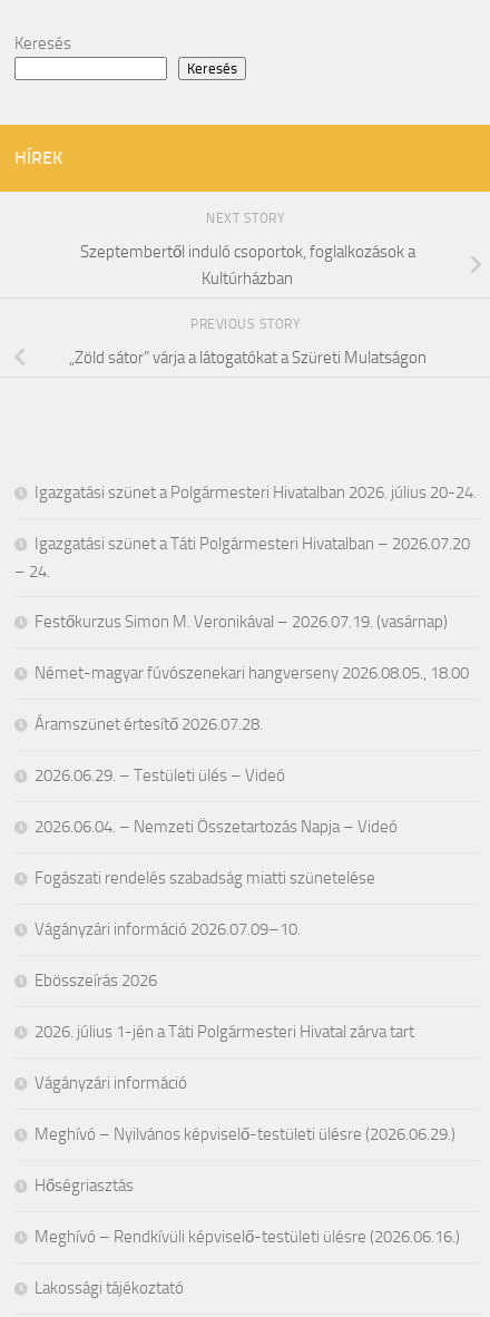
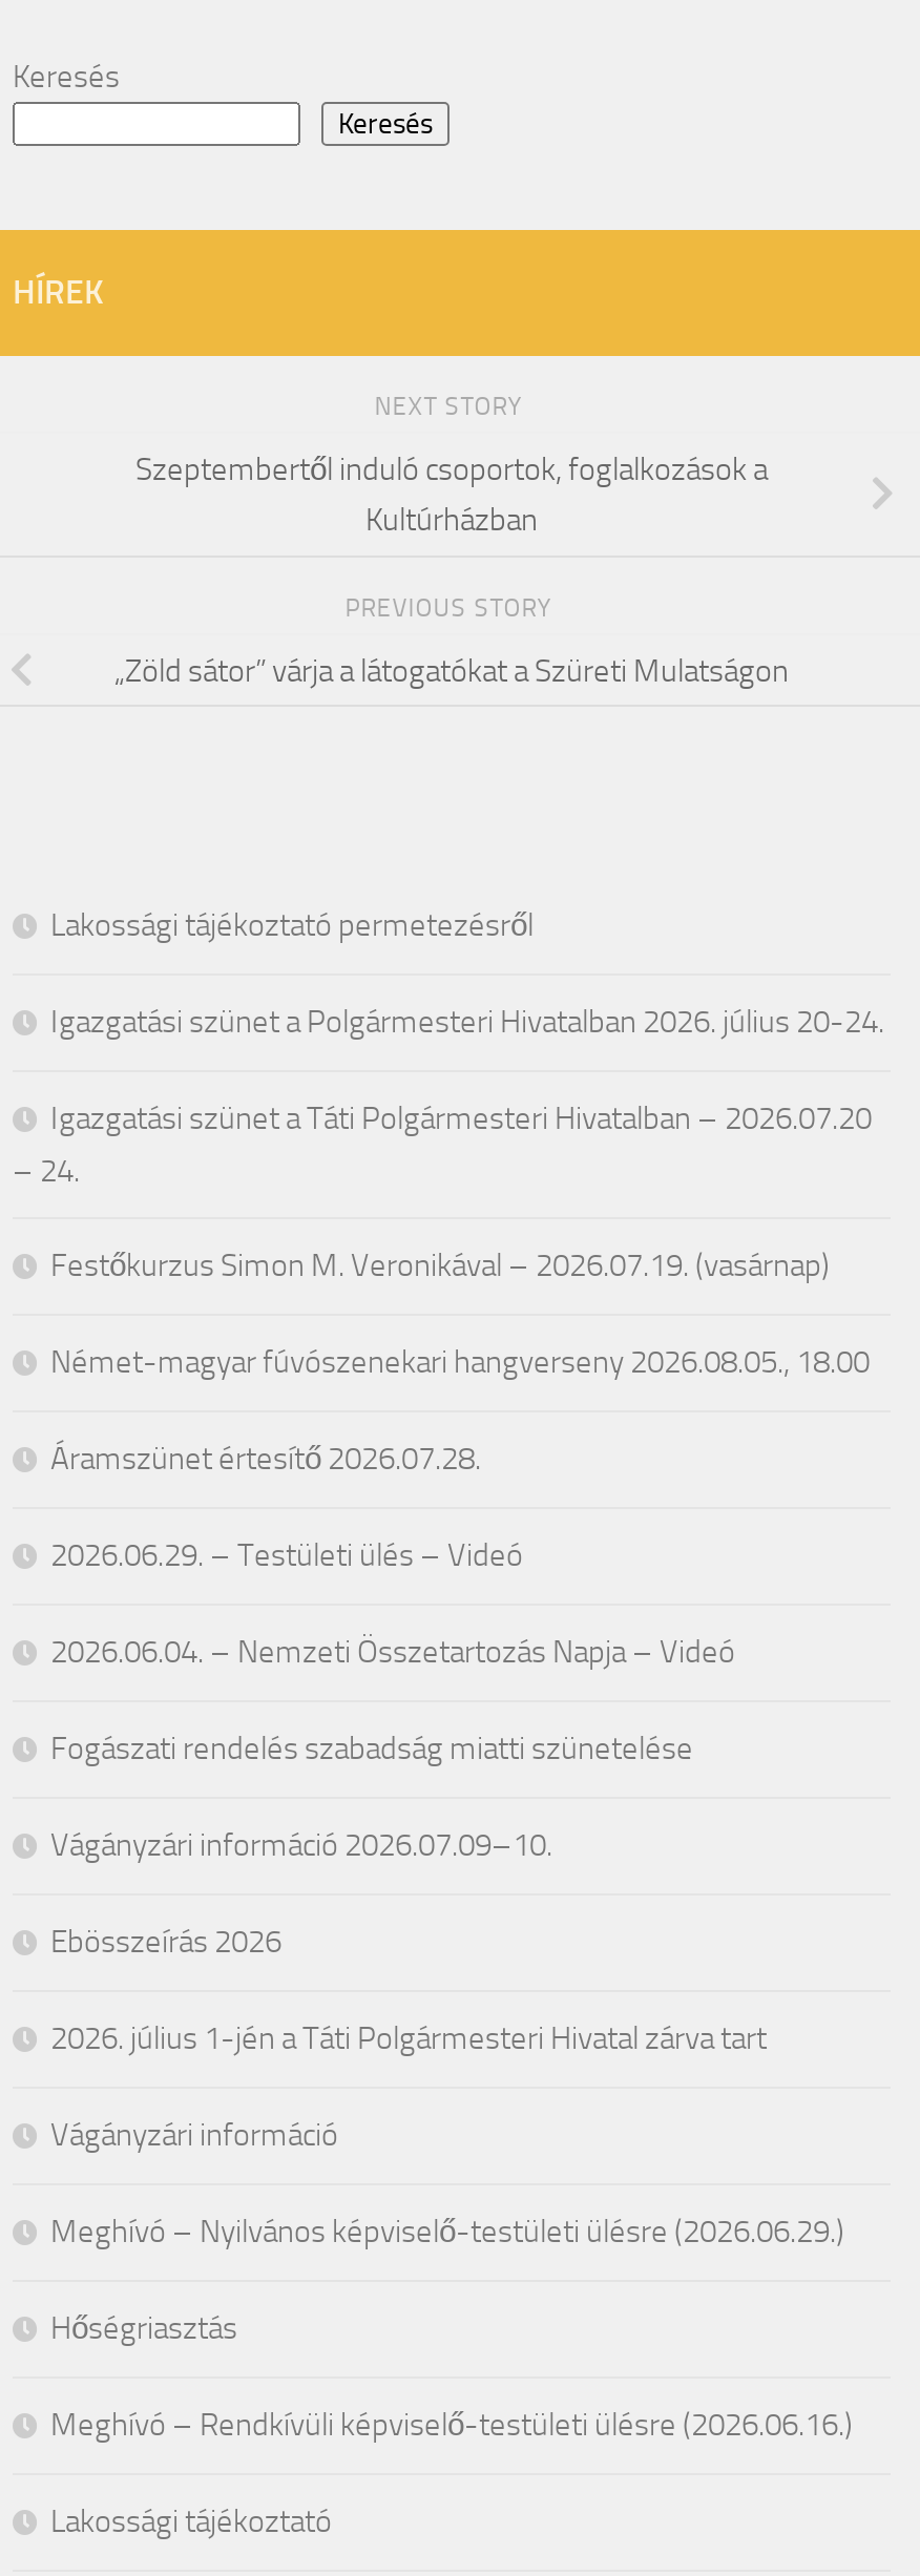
none -> [50,906,534,944] Lakossági tájékoztató permetezésről

